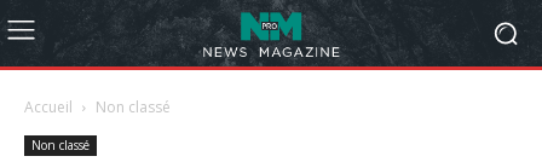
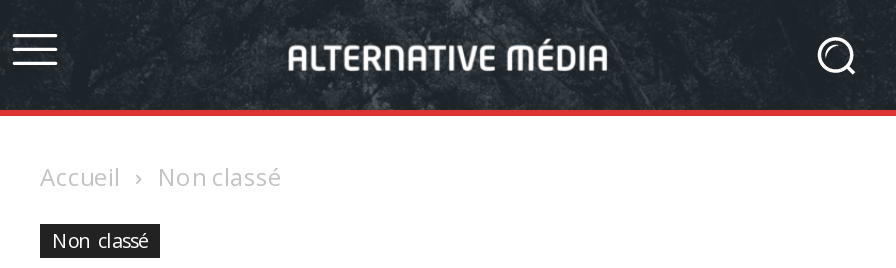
[174,12,368,58] [image] -> [286,22,610,94] [image]

